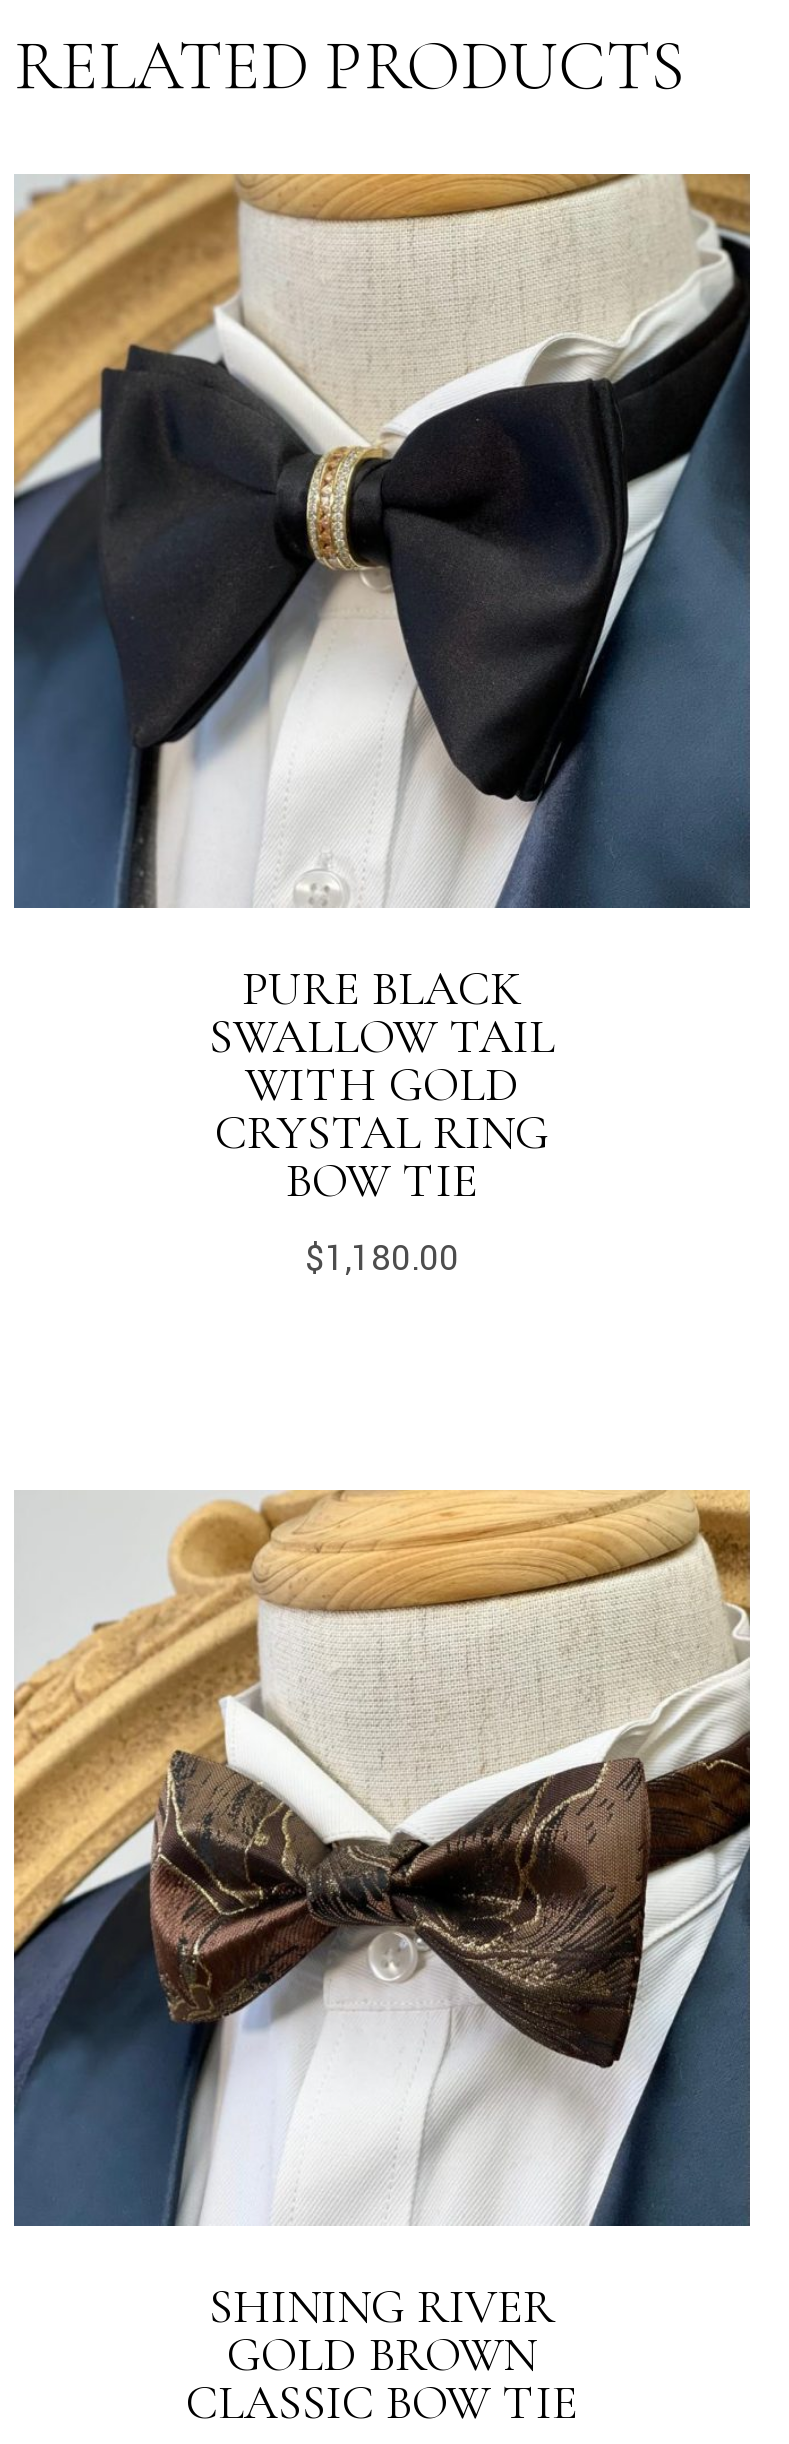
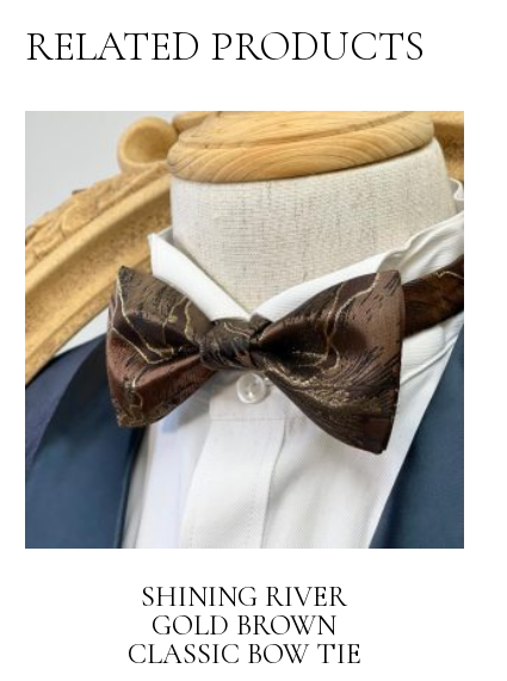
[12,172,752,1284] [image] | PURE BLACK | SWALLOW TAIL | WITH GOLD | CRYSTAL RING | BOW TIE | $1,180.00 -> none

